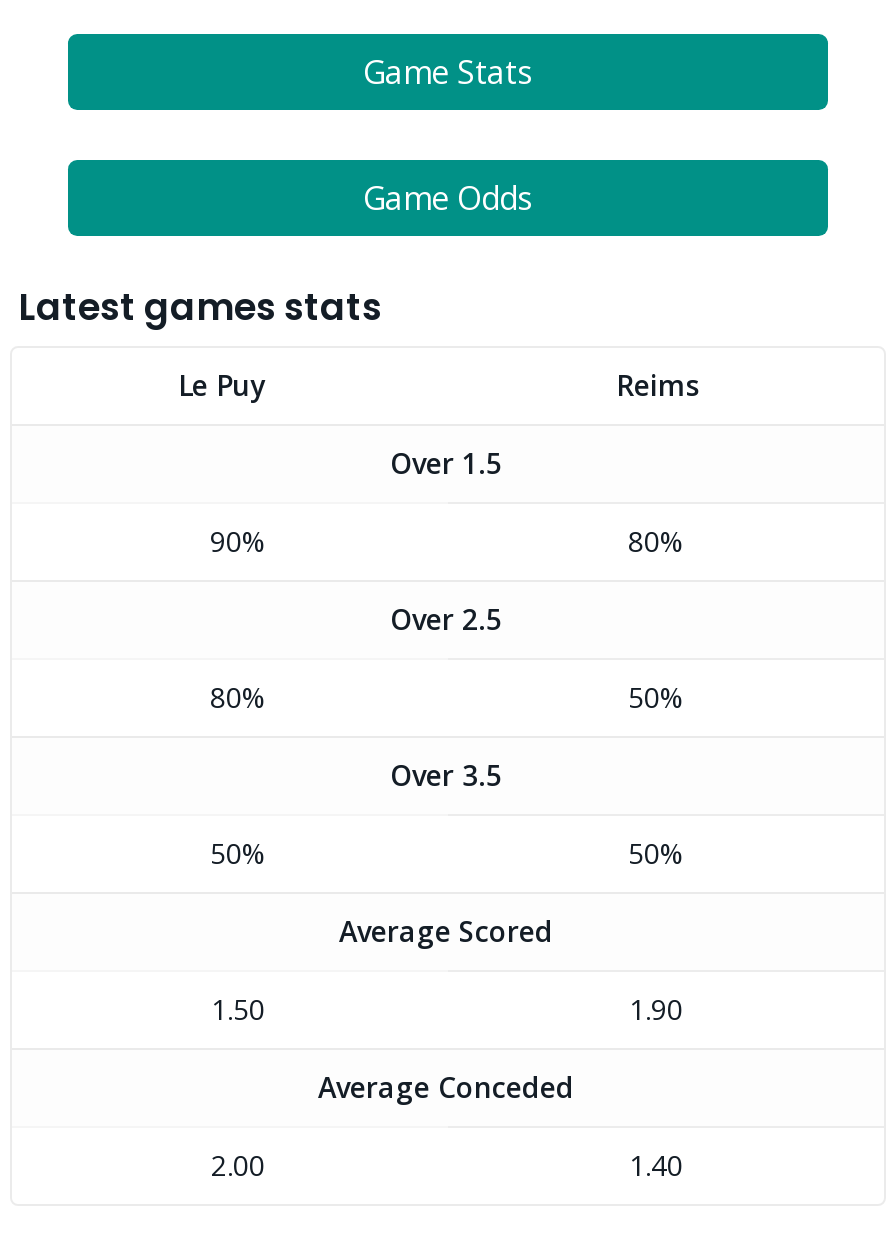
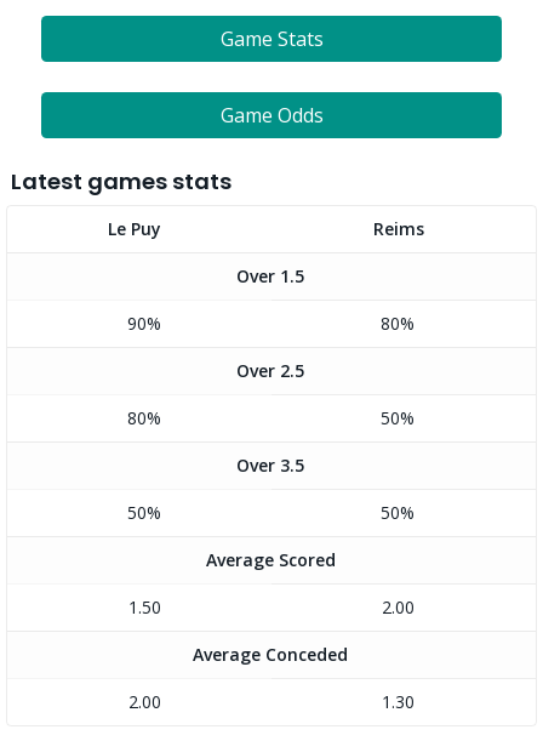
[629,989,683,1027] 1.90 -> [381,595,414,618] 2.00
[629,1145,683,1183] 1.40 -> [381,689,414,712] 1.30

